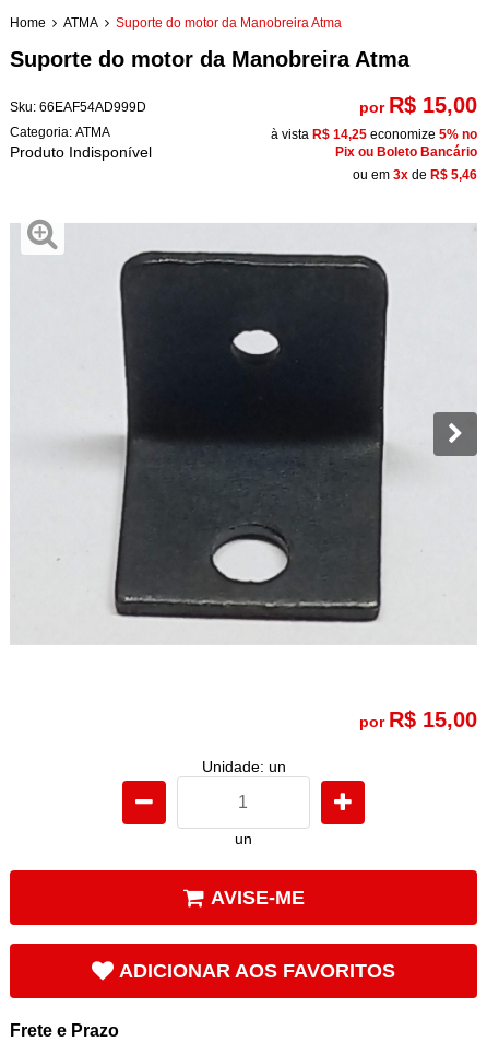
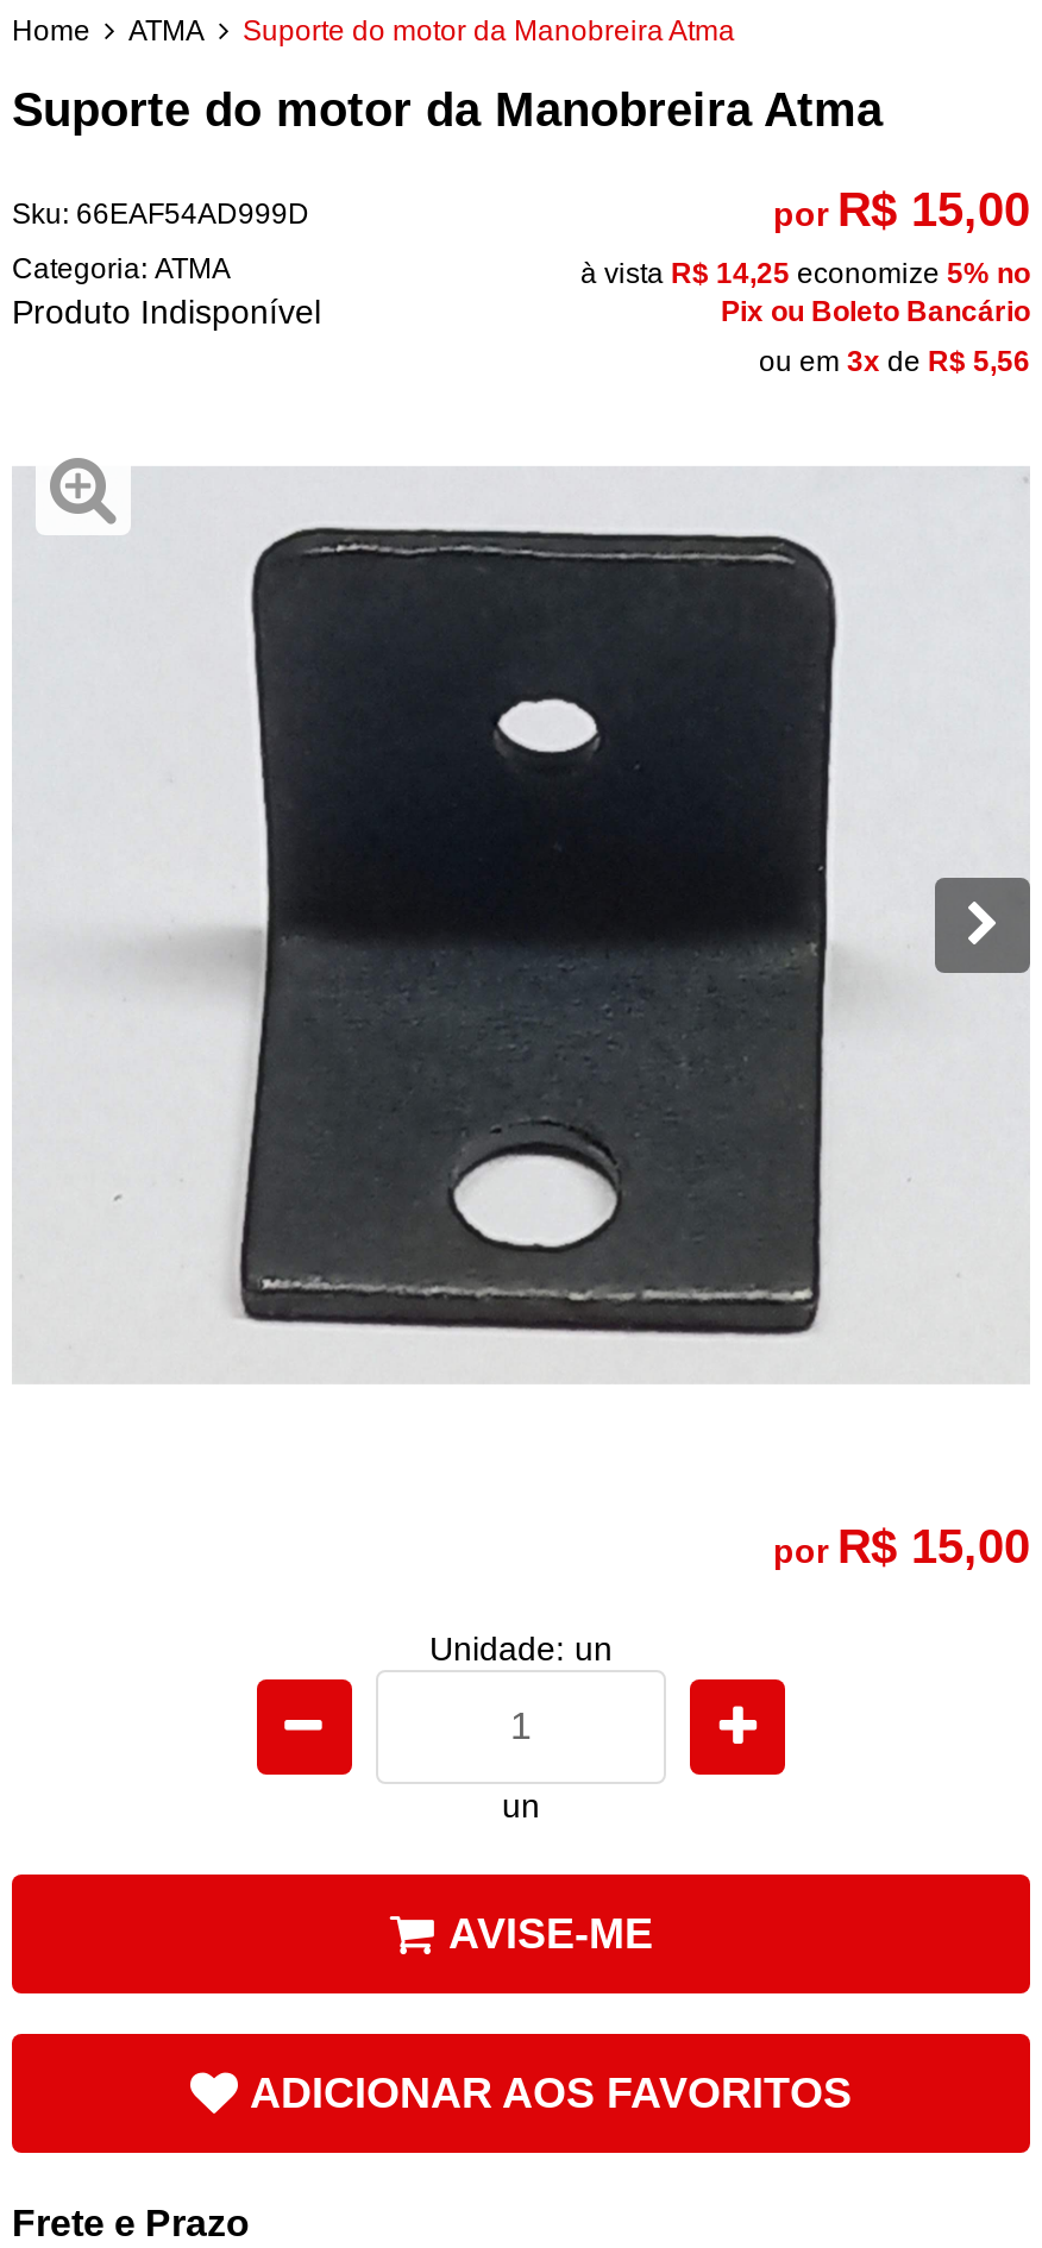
[353,167,477,182] ou em 3x de R$ 5,46 -> [759,344,1030,377] ou em 3x de R$ 5,56

